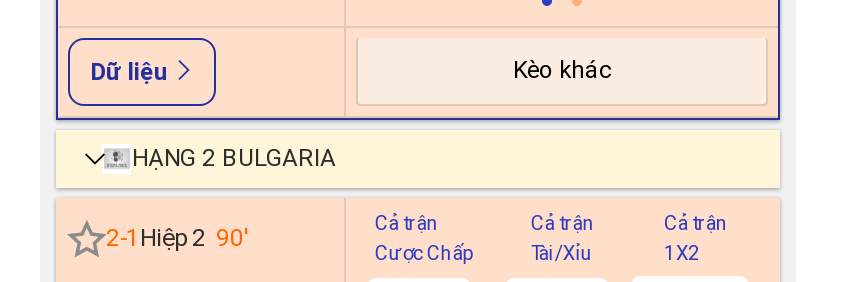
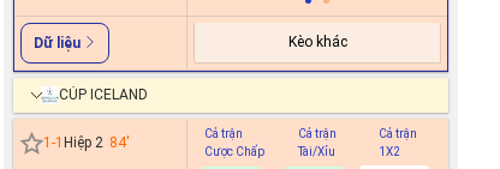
[132,144,336,172] HẠNG 2 BULGARIA -> [59,86,148,103] CÚP ICELAND
[106,224,250,252] 2-1 Hiệp 2 90' -> [43,134,130,151] 1-1 Hiệp 2 84'

